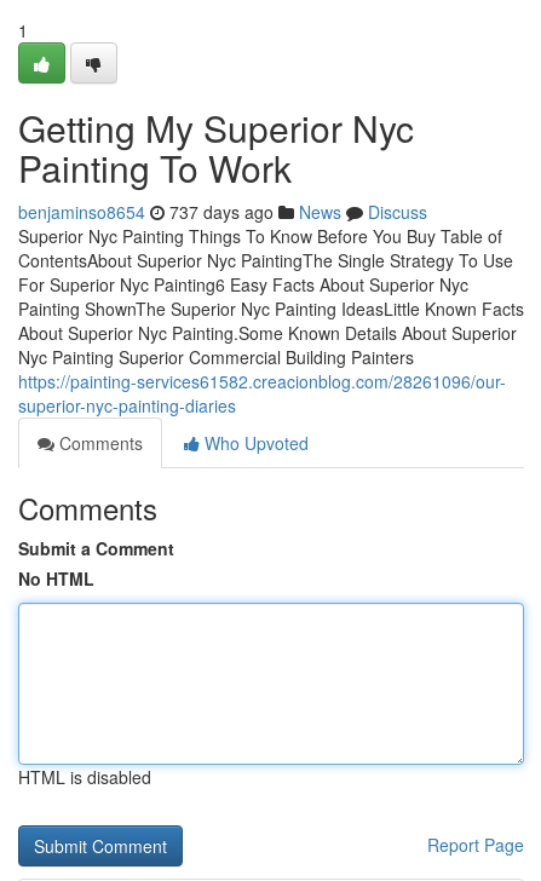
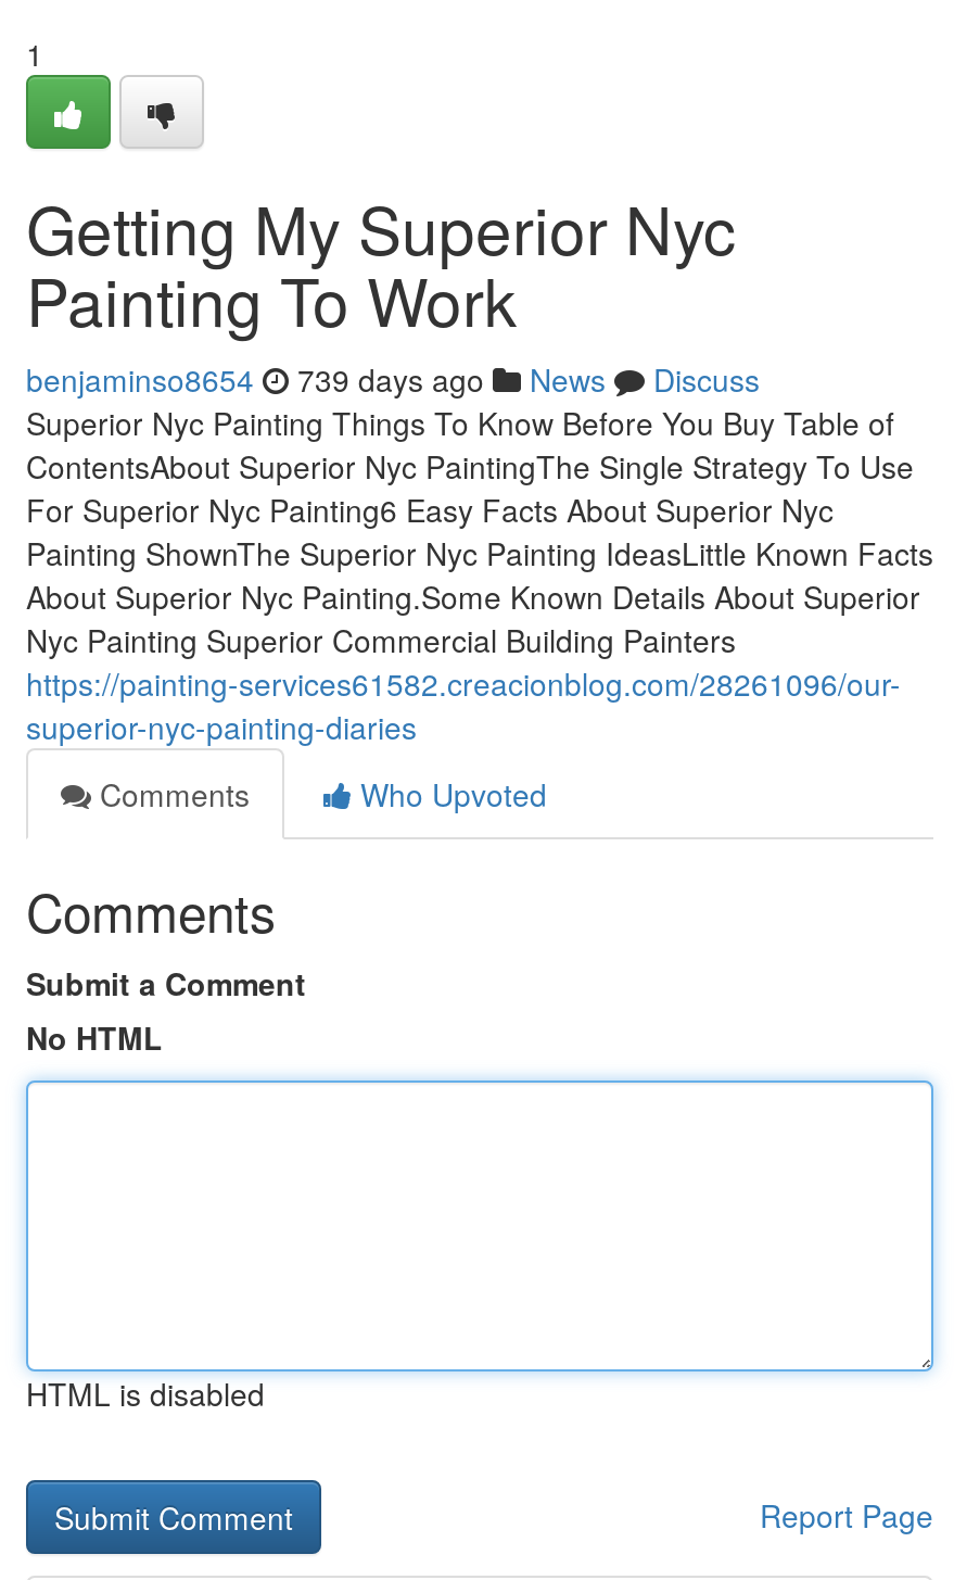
[18,200,427,224] benjaminso8654 737 days ago News Discuss -> [26,357,760,401] benjaminso8654 739 days ago News Discuss

